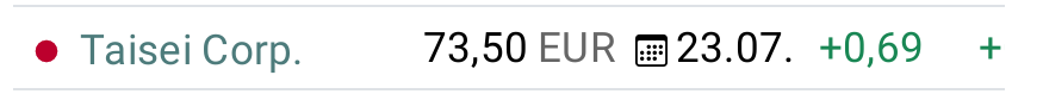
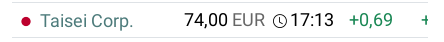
[423,24,924,71] 73,50 EUR | 23.07. +0,69 -> [184,10,393,30] 74,00 EUR | 17:13 | +0,69

